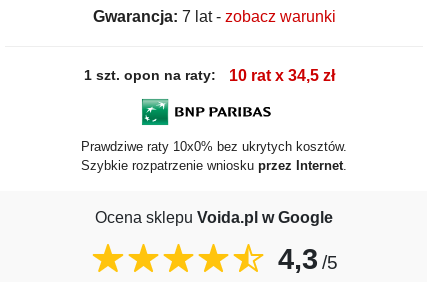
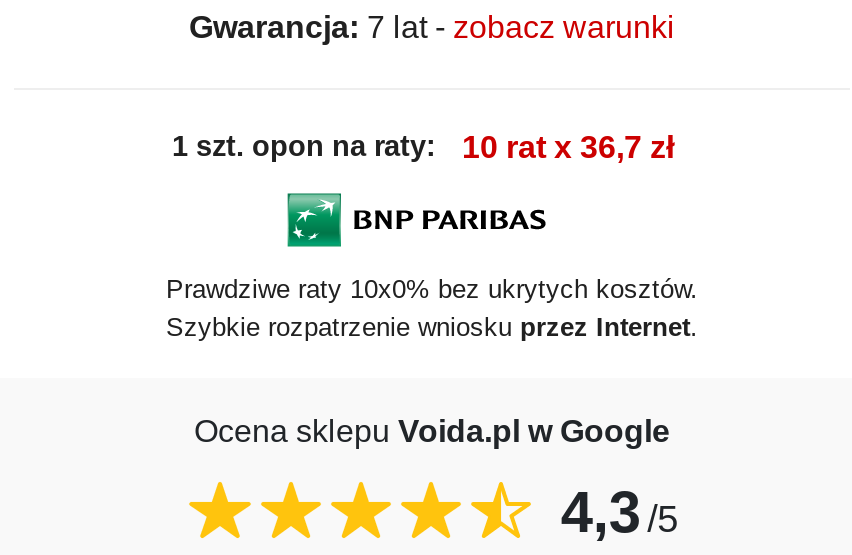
[84,67,335,84] 1 szt. opon na raty: 10 rat x 34,5 zł -> [172,130,674,165] 1 szt. opon na raty: 10 rat x 36,7 zł

